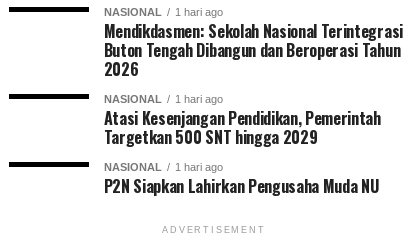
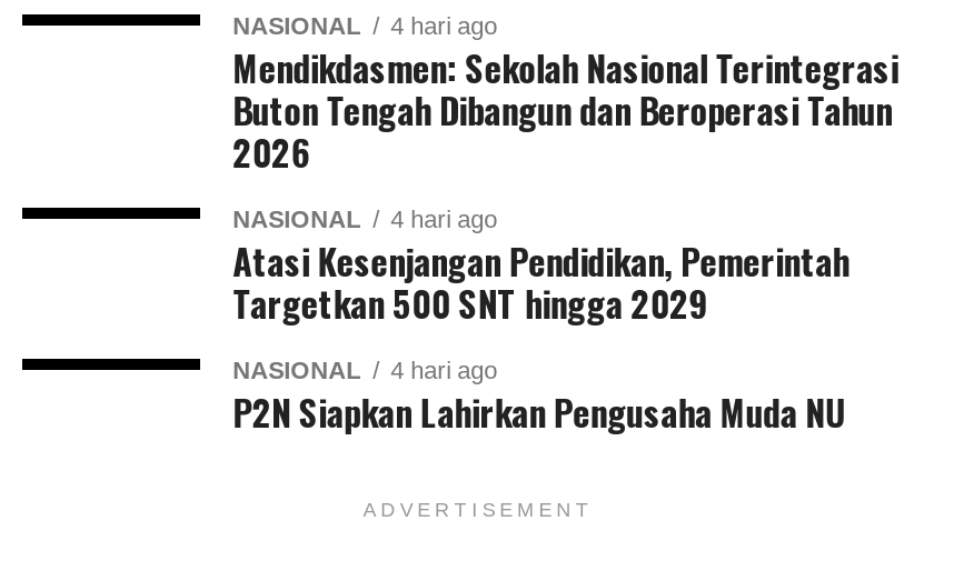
[104,6,223,18] NASIONAL 1 hari ago -> [233,12,497,39] NASIONAL 4 hari ago
[104,93,223,105] NASIONAL 1 hari ago -> [233,206,497,232] NASIONAL 4 hari ago
[104,161,223,173] NASIONAL 1 hari ago -> [233,357,497,383] NASIONAL 4 hari ago

